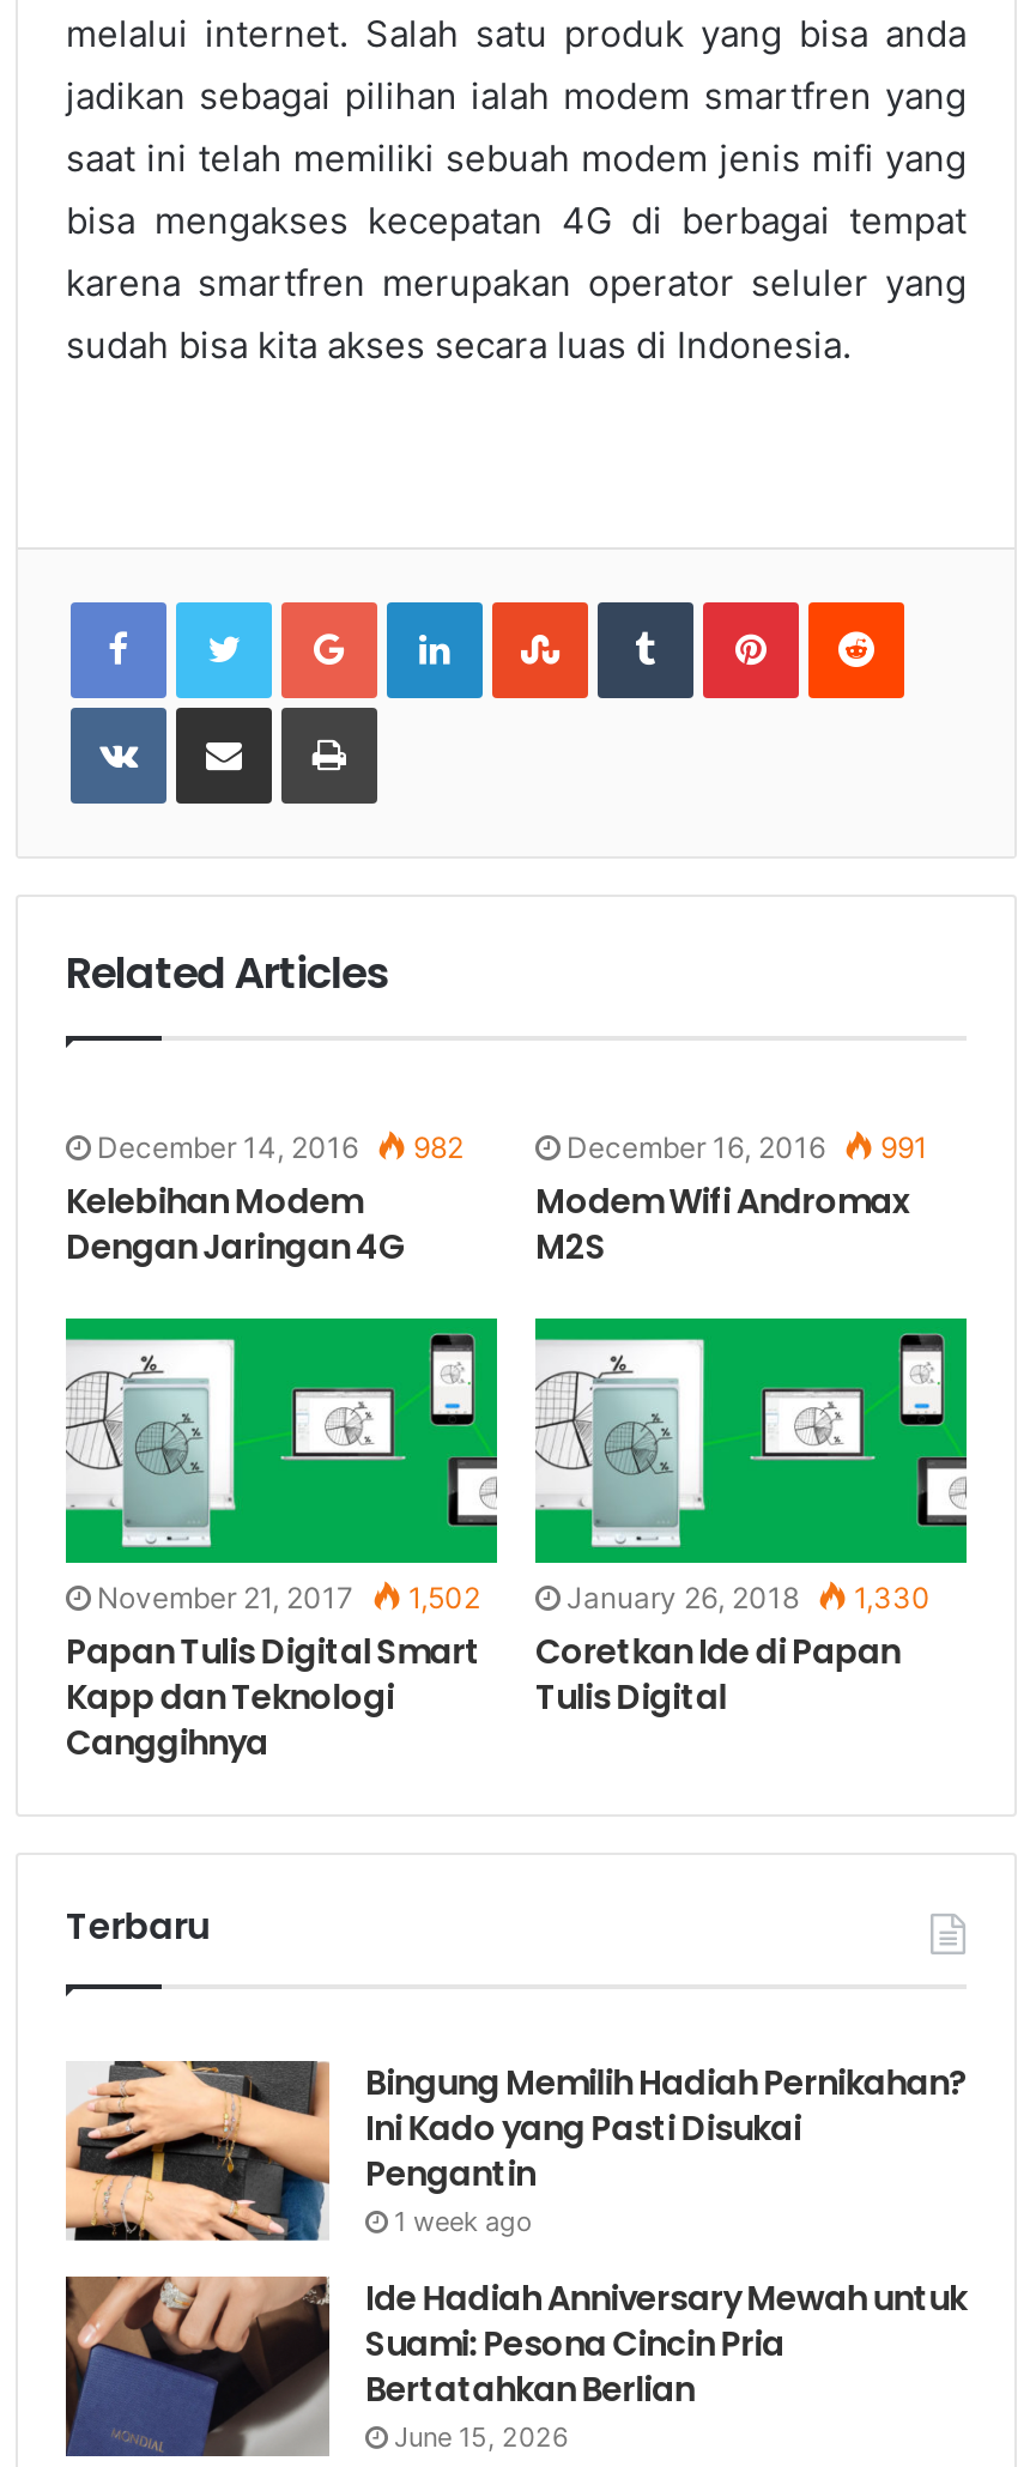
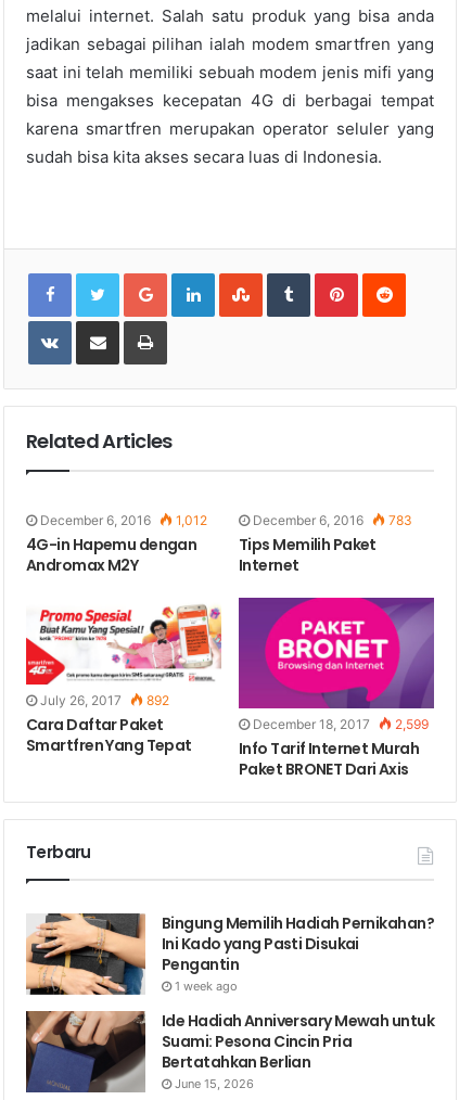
[66,1129,464,1271] December 14, 2016 | 982 | Kelebihan Modem | Dengan Jaringan 4G -> [26,512,207,576] December 6, 2016 | 1,012 | 4G-in Hapemu dengan | Andromax M2Y
[535,1129,928,1271] December 16, 2016 | 991 | Modem Wifi Andromax | M2S -> [239,512,412,576] December 6, 2016 | 783 | Tips Memilih Paket | Internet
[63,1316,499,1765] [image] | November 21, 2017 | 1,502 | Papan Tulis Digital Smart | Kapp dan Teknologi | Canggihnya -> [25,598,222,757] [image] | July 26, 2017 | 892 | Cara Daftar Paket | Smartfren Yang Tepat
[533,1316,969,1720] [image] | January 26, 2018 | 1,330 | Coretkan Ide di Papan | Tulis Digital -> [238,597,435,779] [image] | December 18, 2017 | 2,599 | Info Tarif Internet Murah | Paket BRONET Dari Axis

